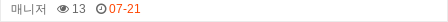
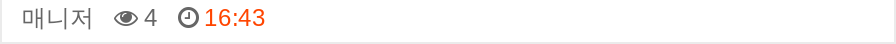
[72,2,141,16] 13 | 07-21 -> [144,4,266,32] 4 | 16:43

